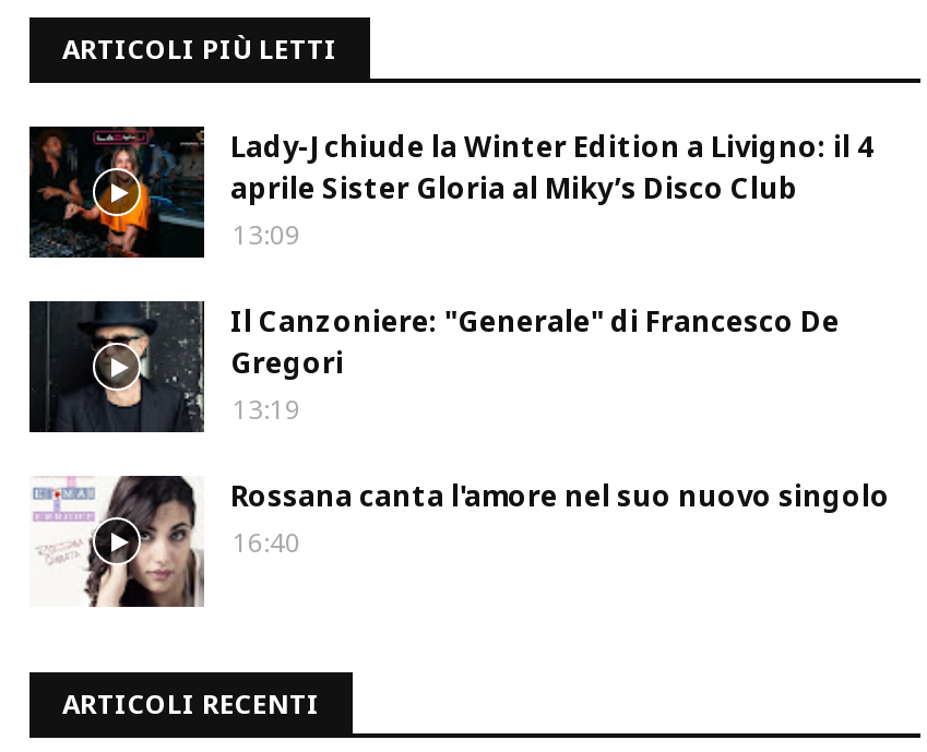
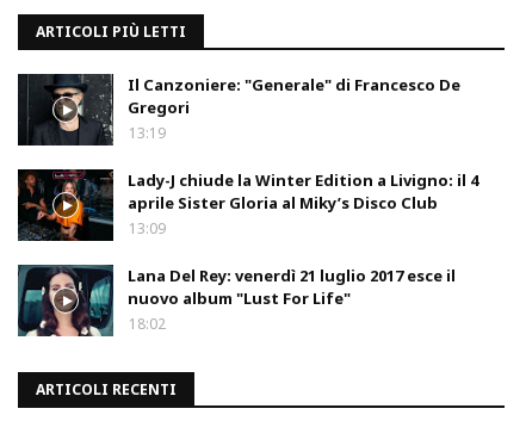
moved [29,127,872,258] -> [18,170,478,241]: [image] | Lady-J chiude la Winter Edition a Livigno: il 4 | aprile Sister Gloria al Miky’s Disco Club | 13:09
moved [32,299,840,434] -> [19,73,460,147]: [image] | Il Canzoniere: "Generale" di Francesco De | Gregori | 13:19
[29,476,890,607] [image] | Rossana canta l'amore nel suo nuovo singolo | 16:40 -> [17,264,456,338] [image] | Lana Del Rey: venerdì 21 luglio 2017 esce il | nuovo album "Lust For Life" | 18:02

